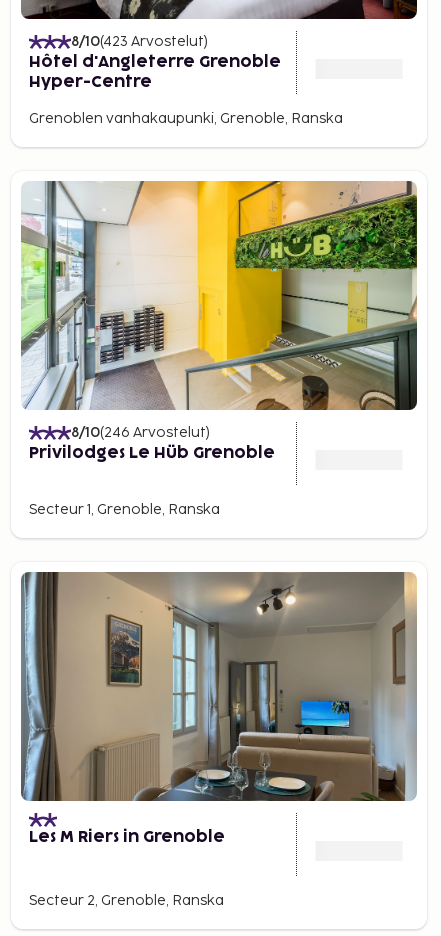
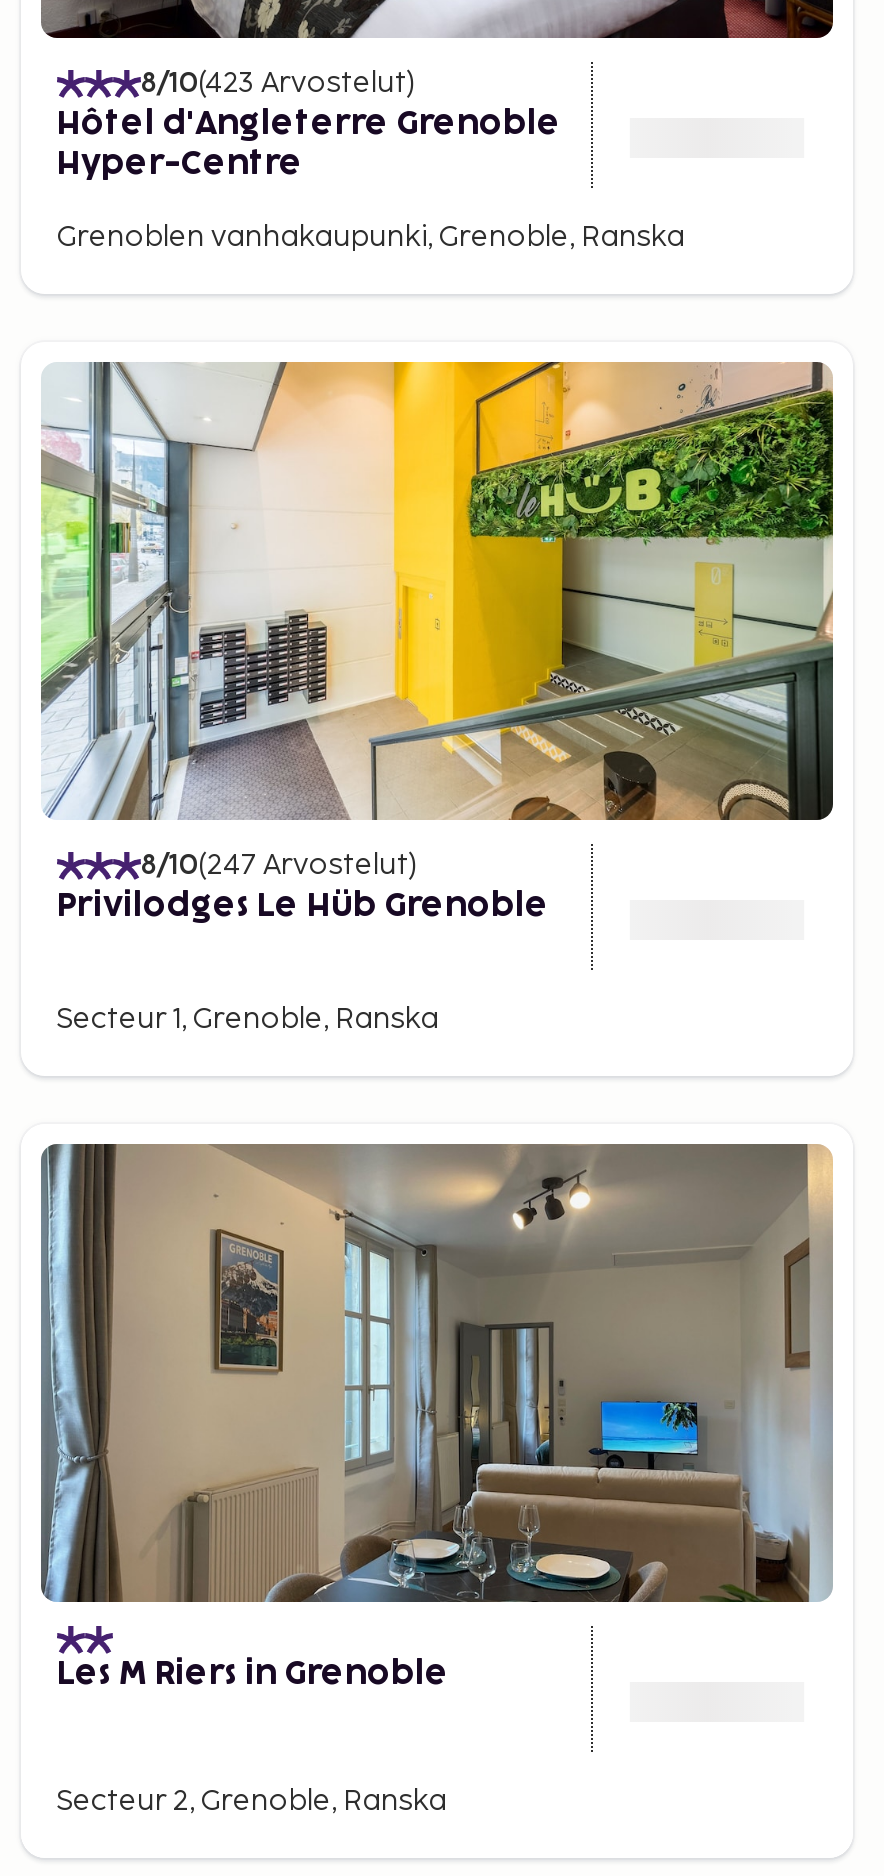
[71,424,210,441] 8/10(246 Arvostelut) -> [141,848,417,882] 8/10(247 Arvostelut)

